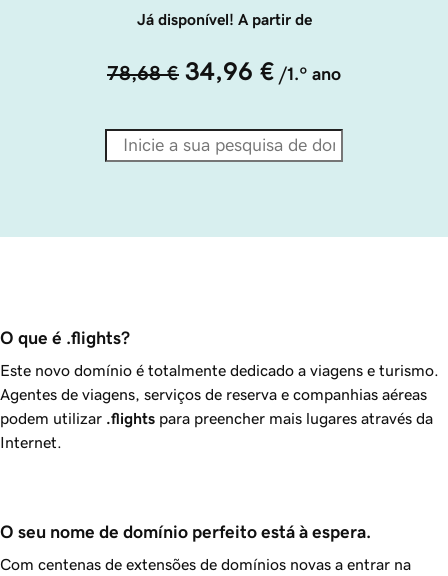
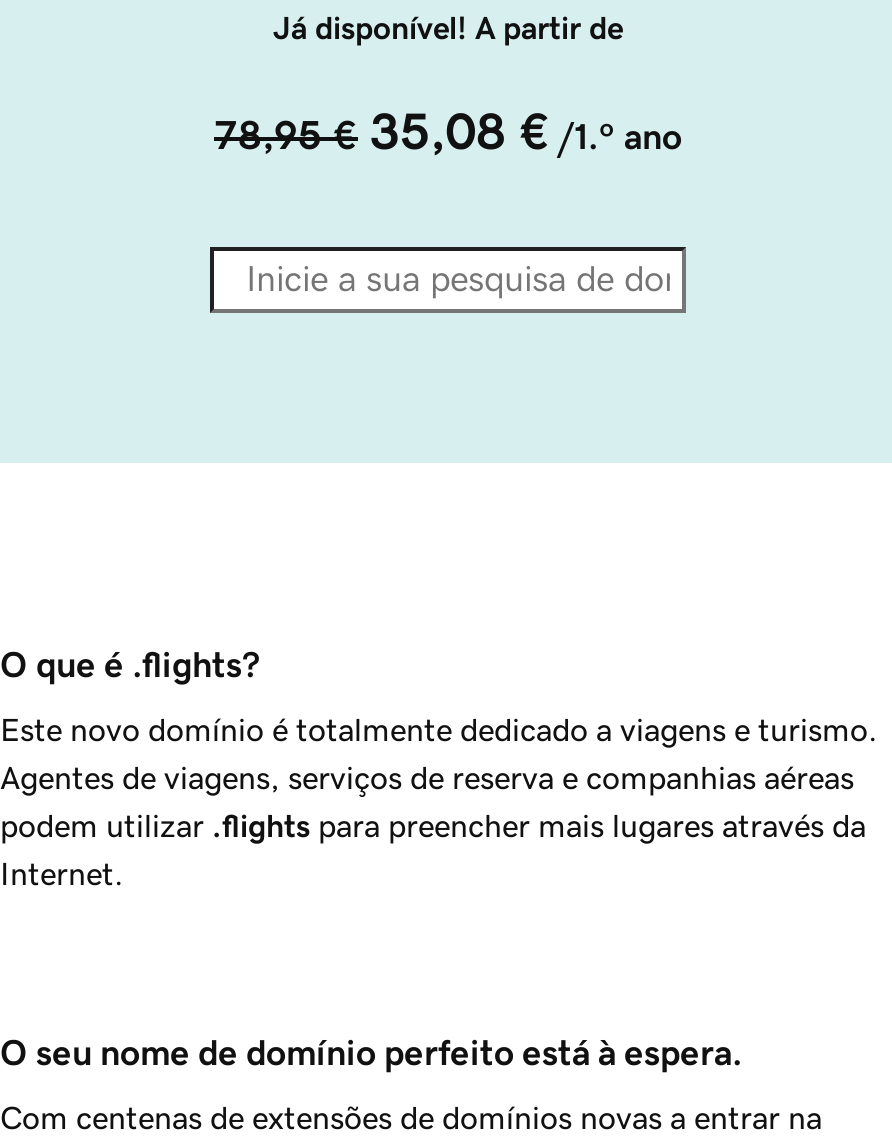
[107,58,341,84] 78,68 € 34,96 € /1.º ano -> [214,105,682,157] 78,95 € 35,08 € /1.º ano

